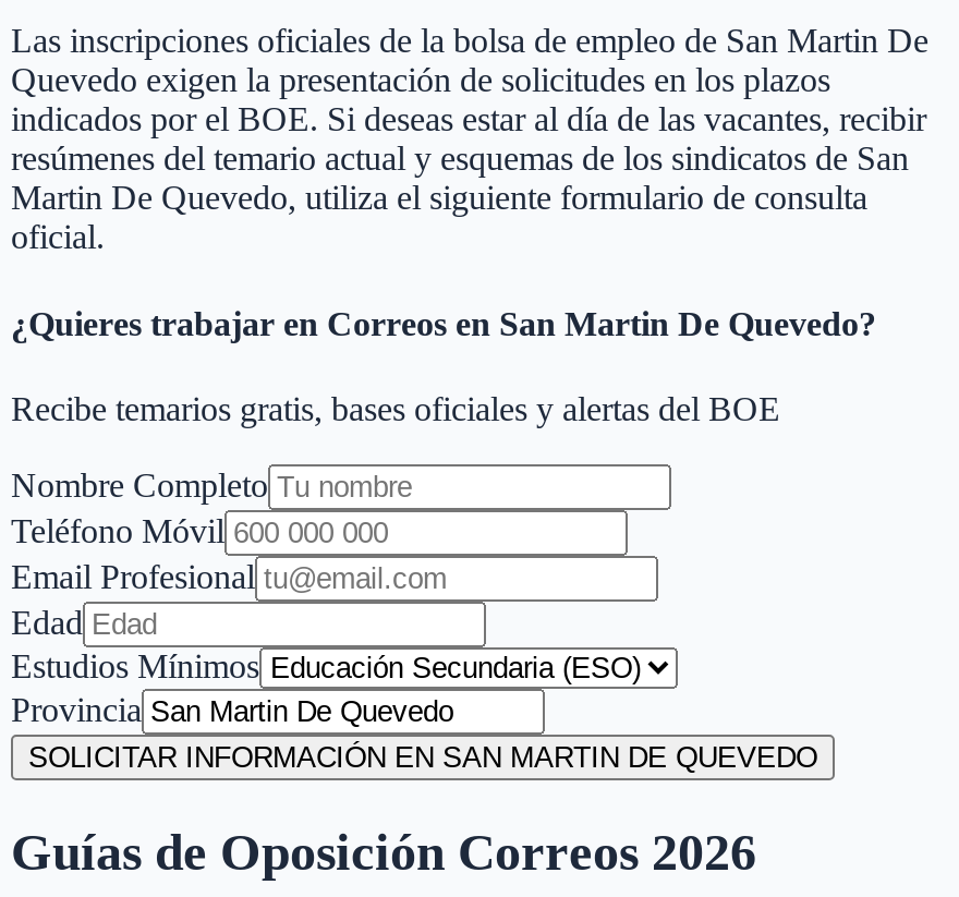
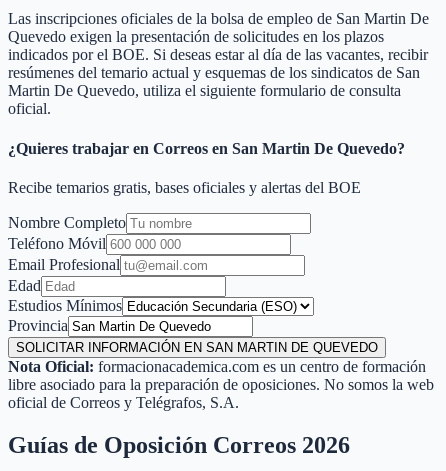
none -> [8,358,434,411] Nota Oficial:formacionacademica.com es un centro de formación | libre asociado para la preparación de oposiciones. No somos la web | oficial de Correos y Telégrafos, S.A.

